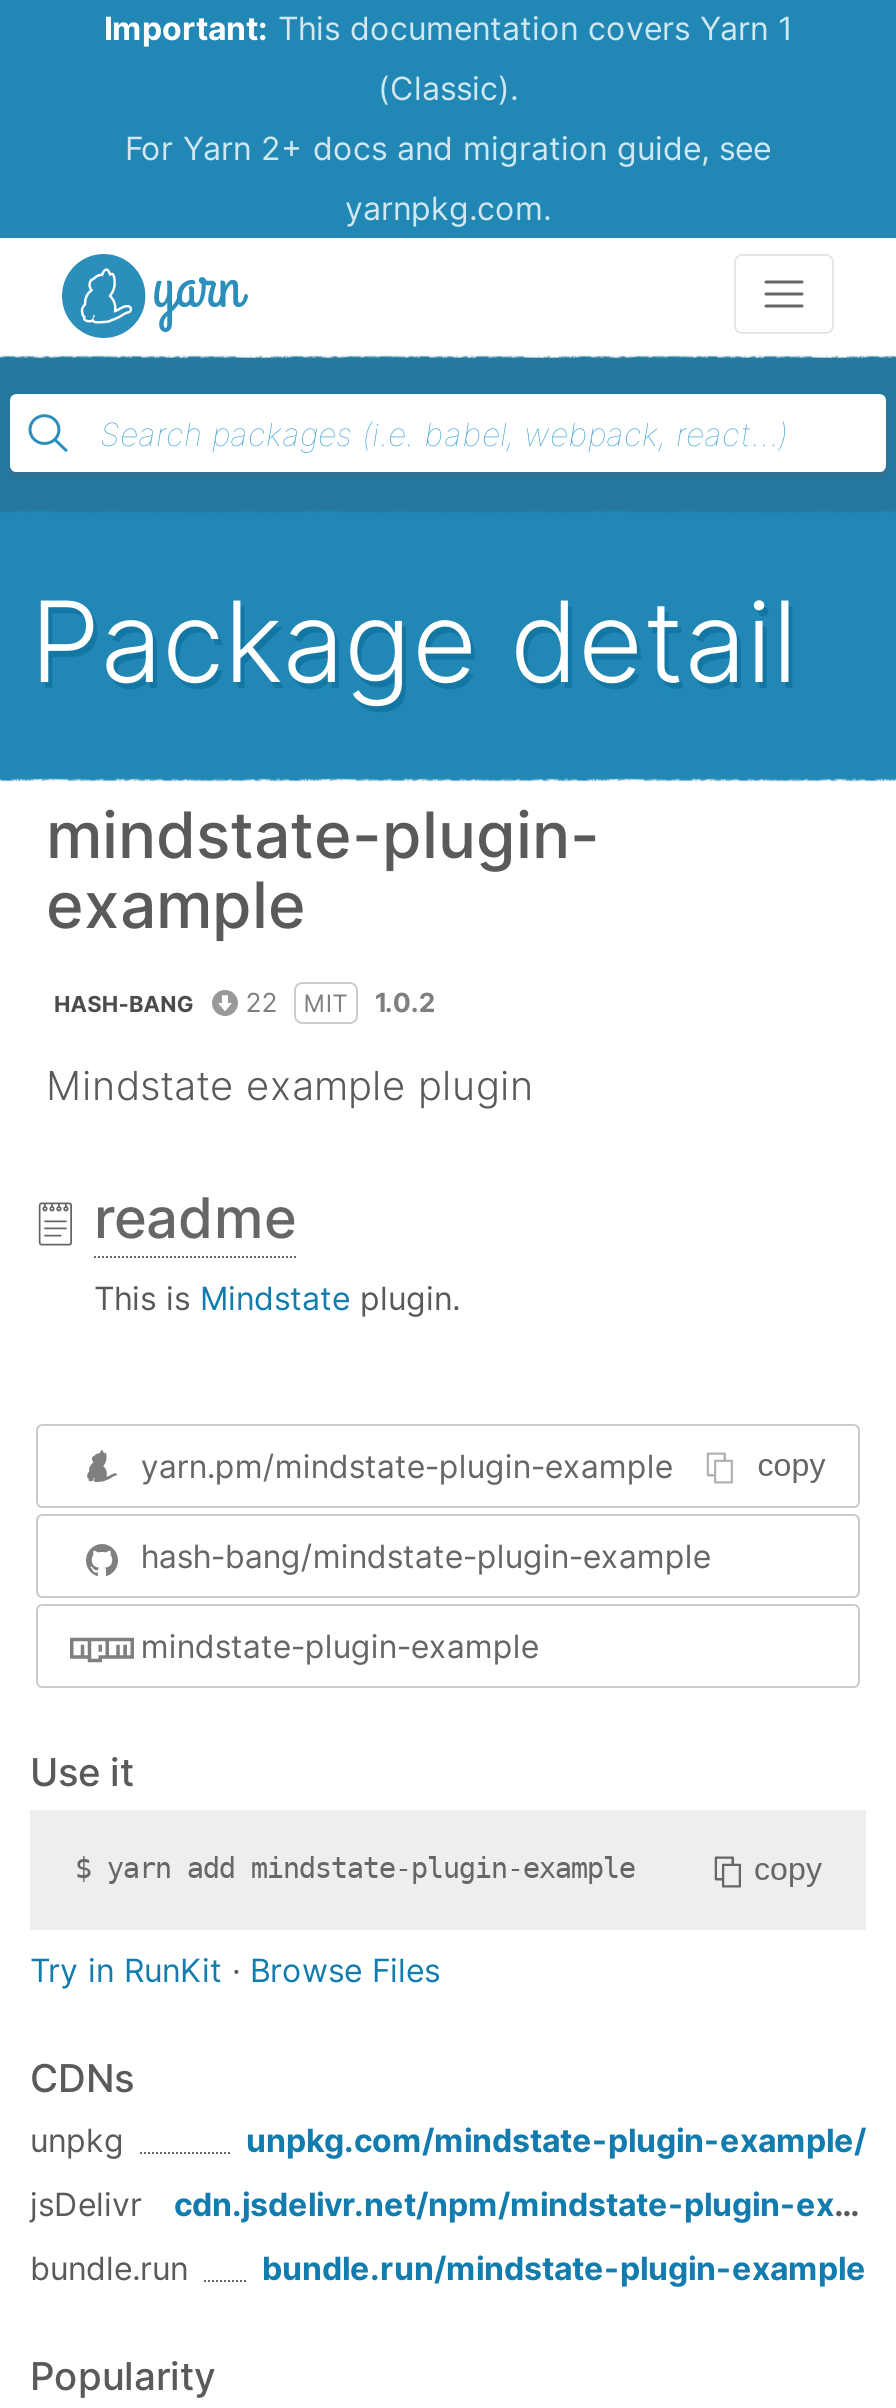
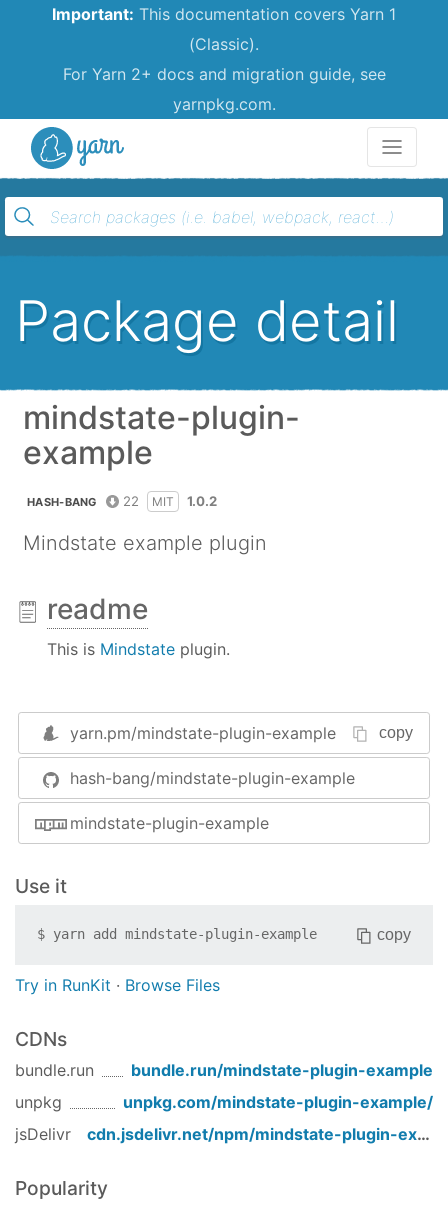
moved [30,2119,866,2223] -> [15,1091,433,1143]: unpkg | unpkg.com/mindstate-plugin-example/ | jsDelivr
moved [30,2247,866,2287] -> [15,1059,433,1079]: bundle.run | bundle.run/mindstate-plugin-example

